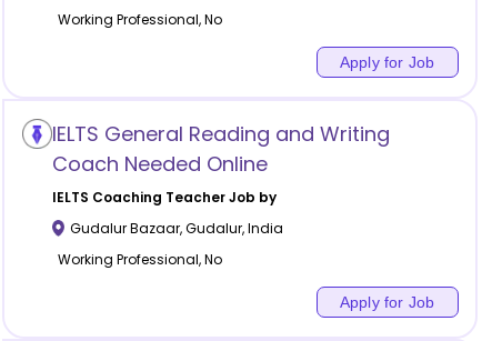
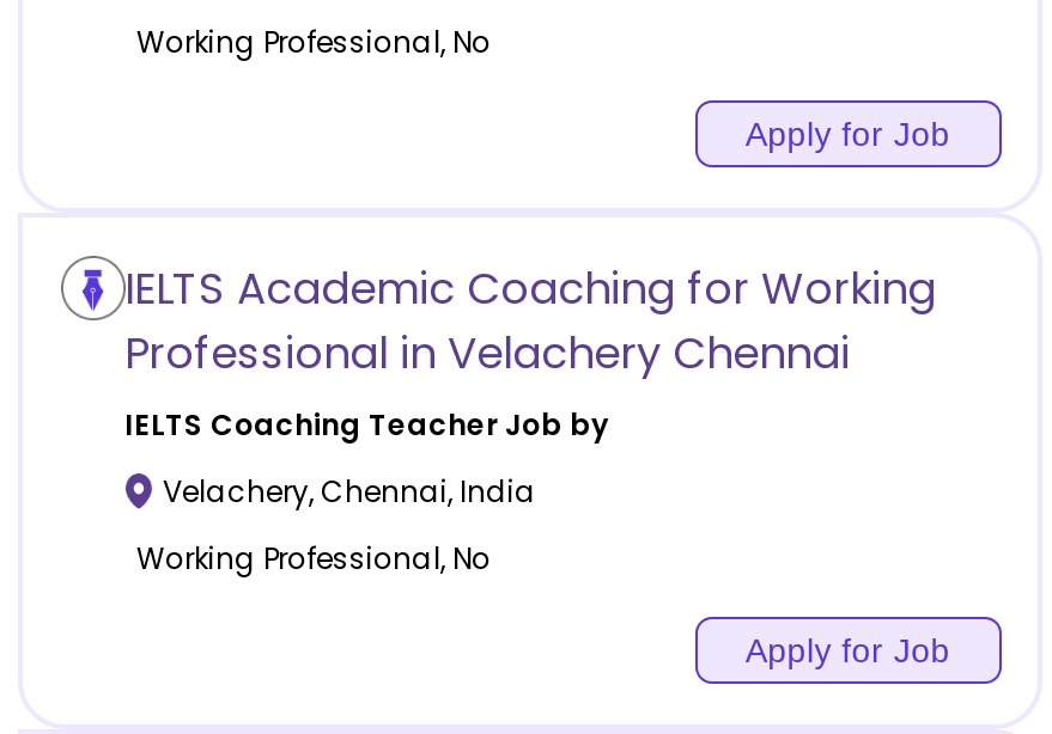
[52,119,389,177] IELTS General Reading and Writing | Coach Needed Online -> [124,257,936,381] IELTS Academic Coaching for Working | Professional in Velachery Chennai
[69,218,283,237] Gudalur Bazaar, Gudalur, India -> [163,470,536,510] Velachery, Chennai, India

